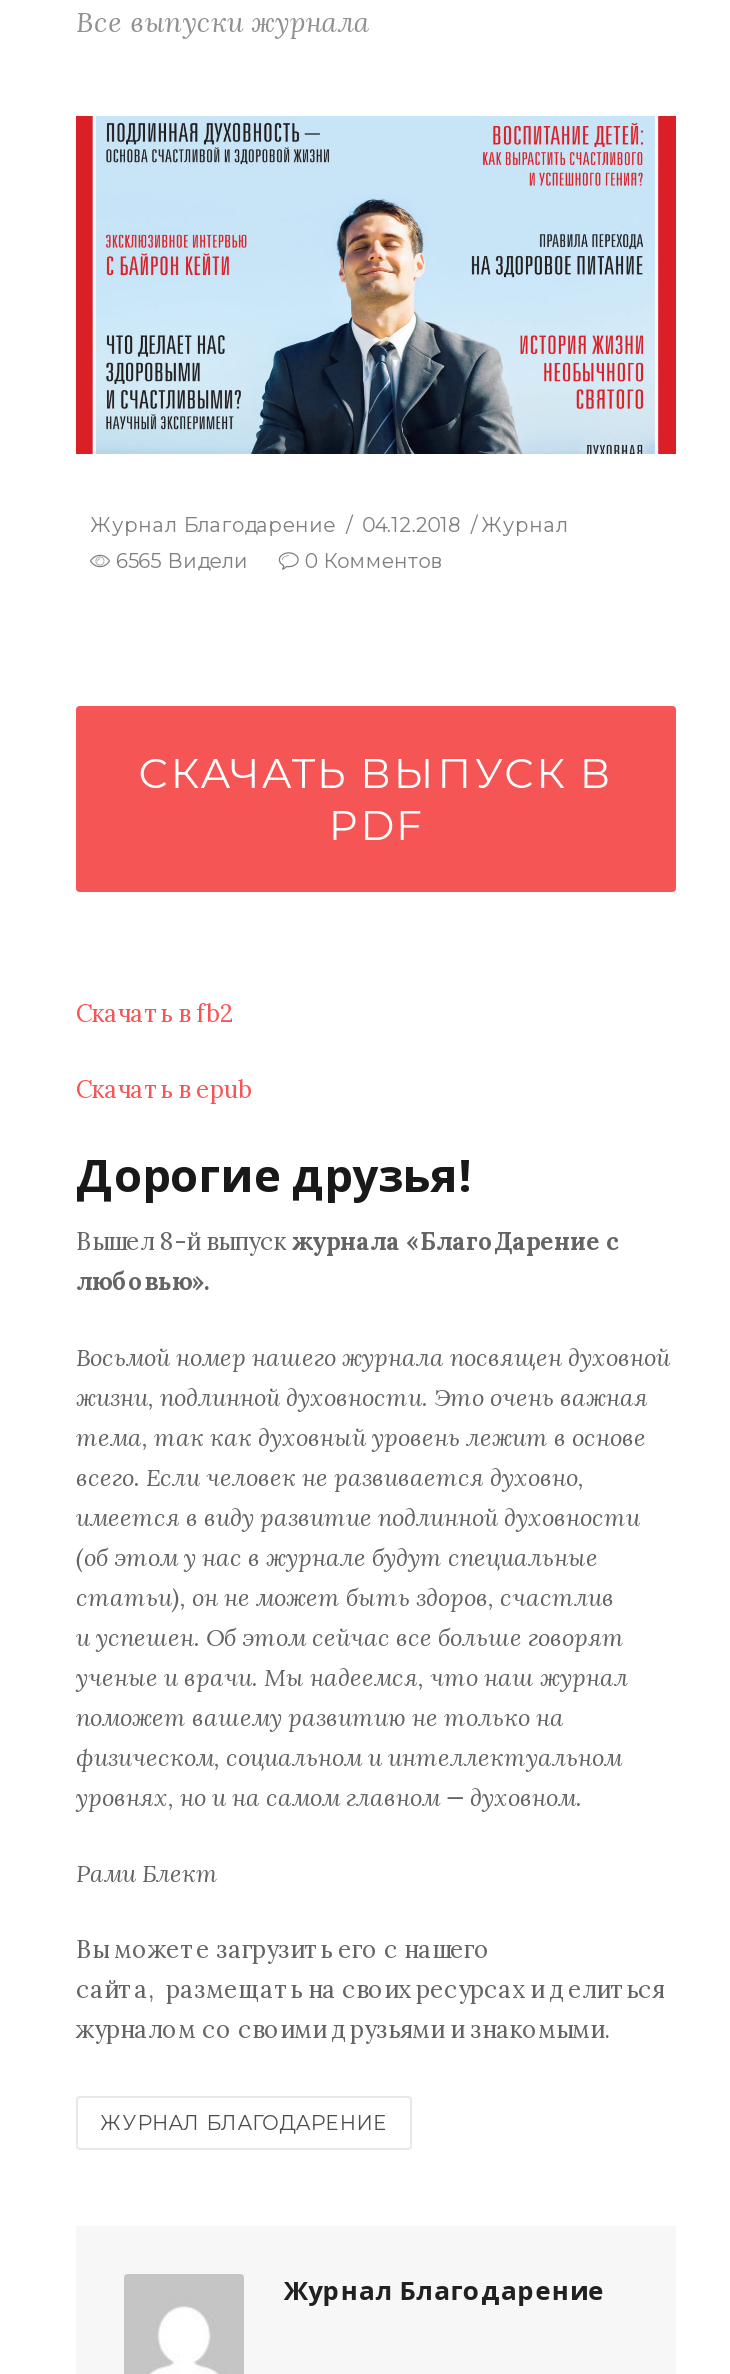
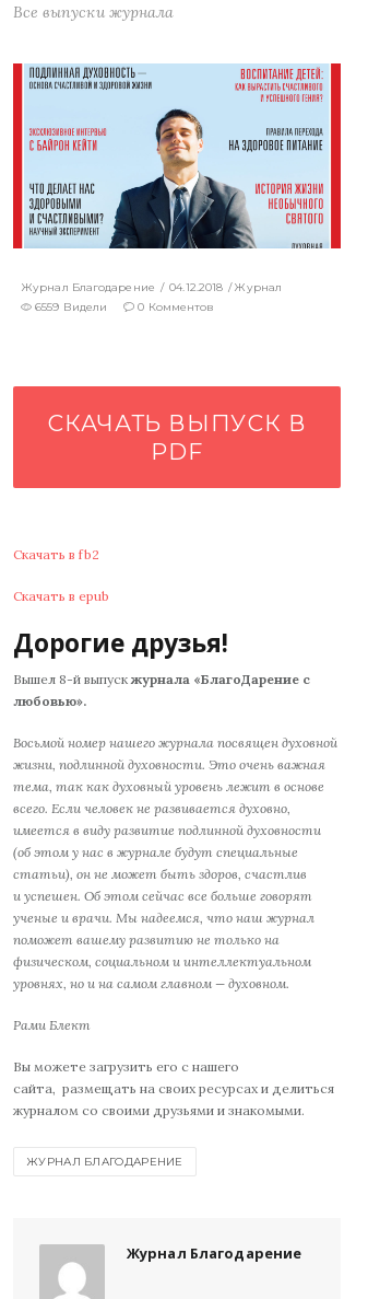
[116,549,248,575] 6565 Видели -> [35,300,107,315] 6559 Видели

